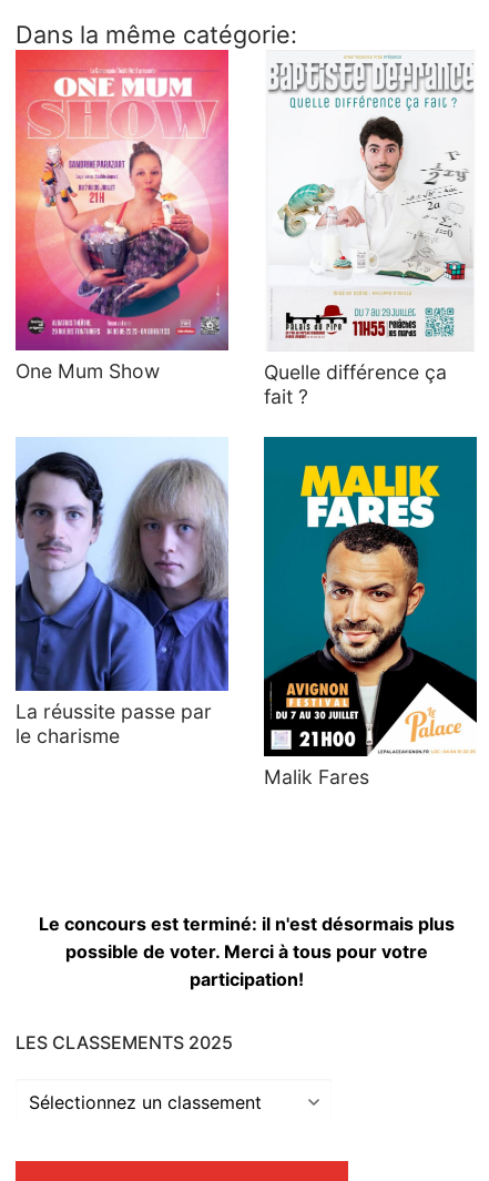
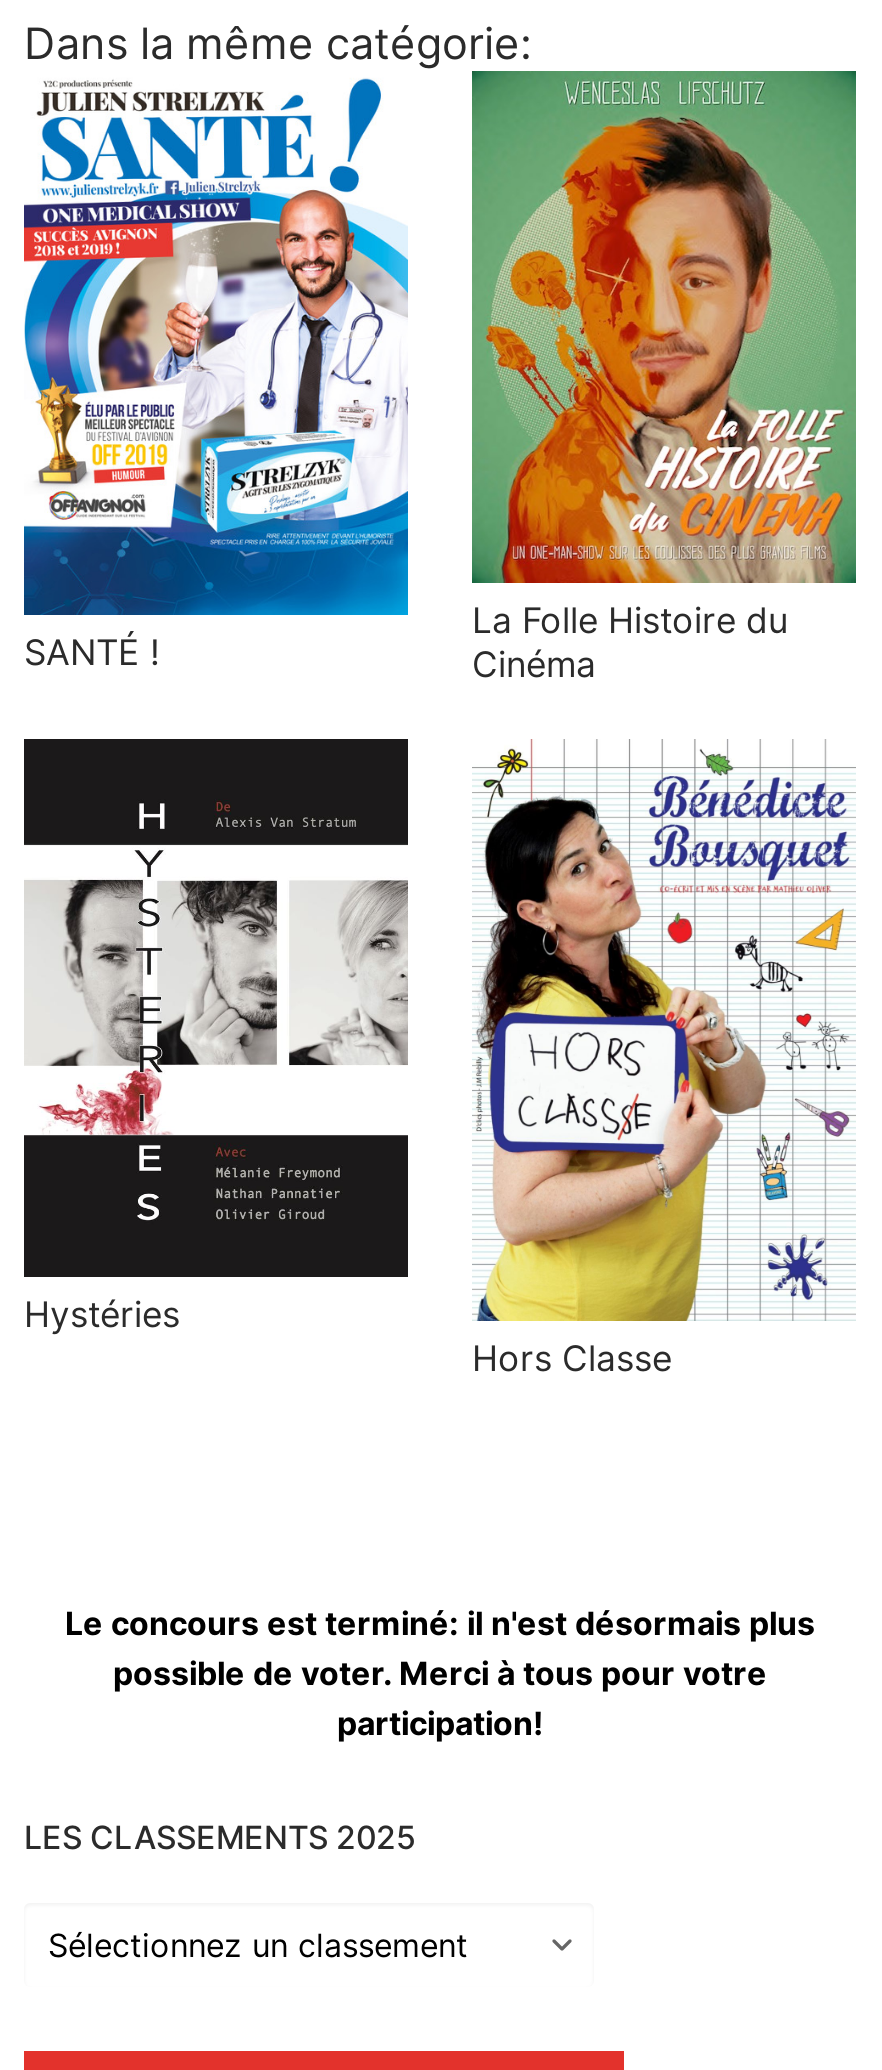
[14,52,447,408] [image] | One Mum Show | Quelle différence ça | fait ? -> [22,75,410,672] [image] | SANTÉ !
[264,54,477,335] [image] -> [470,69,858,585] [image]
[14,434,230,692] [image] -> [22,737,410,1277] [image]
[263,436,478,789] [image] | Malik Fares -> [24,745,856,1379] [image] | Hystéries | Hors Classe
[16,700,212,747] La réussite passe par | le charisme -> [472,600,788,686] La Folle Histoire du | Cinéma

